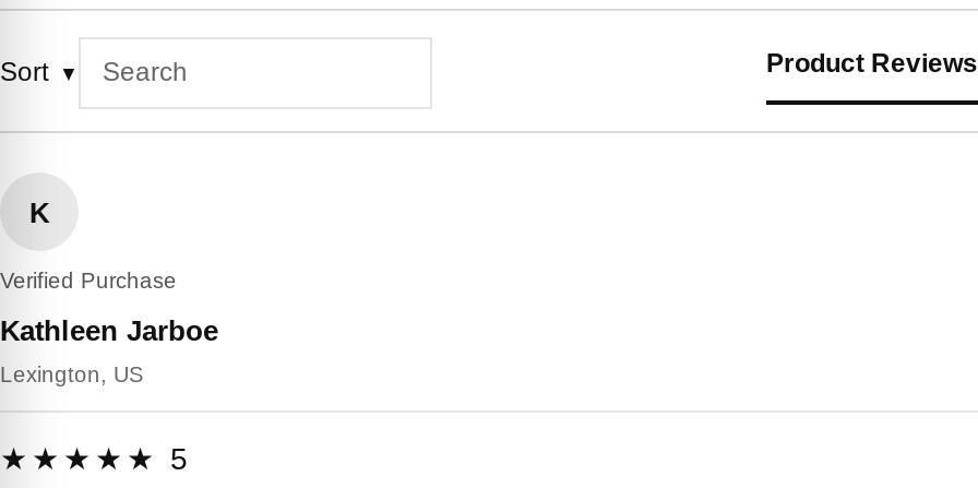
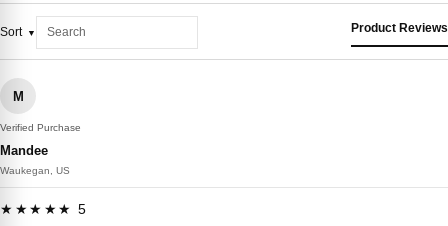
[29,195,49,228] K -> [12,88,23,103] M
[0,314,218,347] Kathleen Jarboe -> [0,143,48,158] Mandee
[0,362,144,386] Lexington, US -> [0,165,70,176] Waukegan, US

